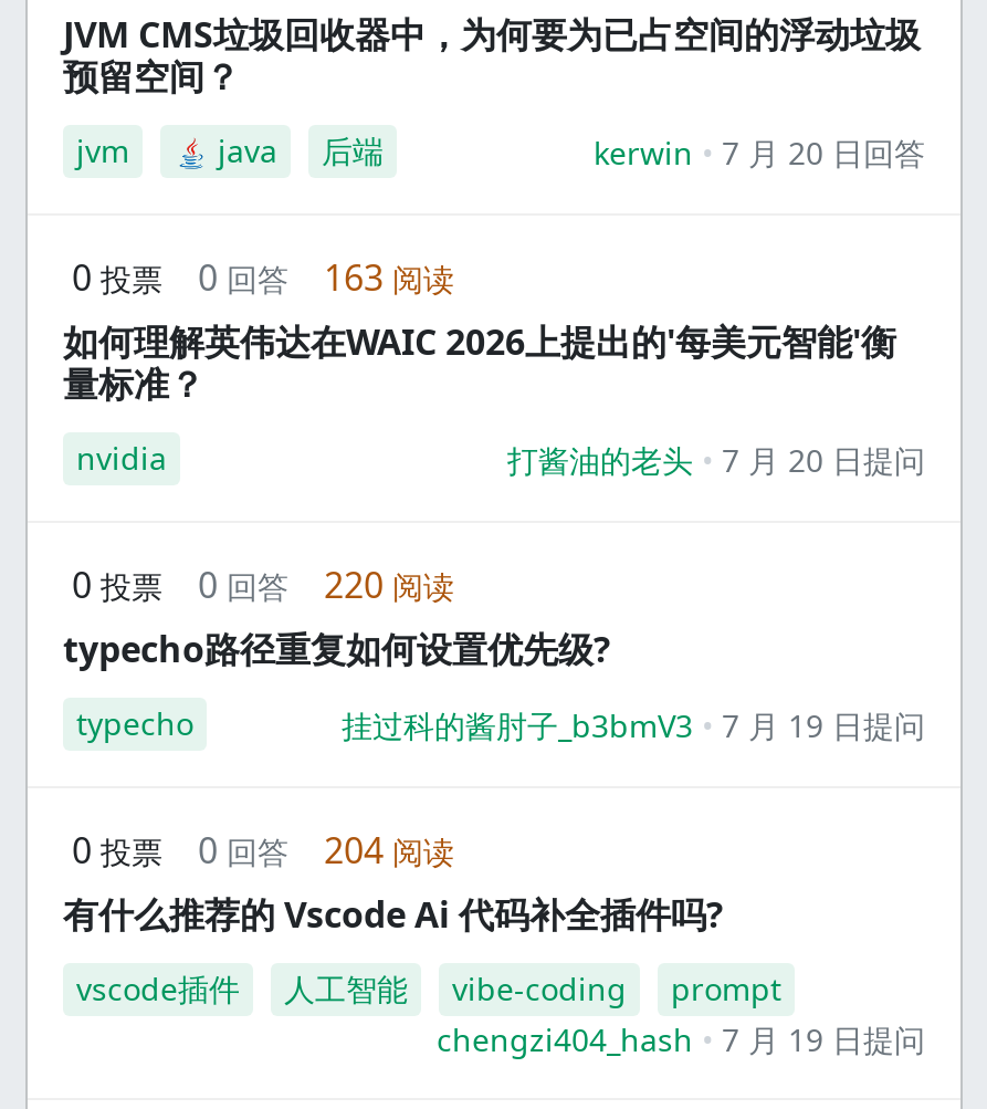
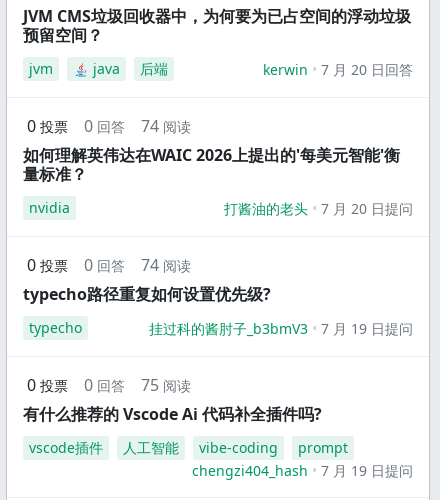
[72,253,454,302] 0 投票 0 回答 163 阅读 -> [27,115,191,137] 0 投票 0 回答 74 阅读
[72,561,454,609] 0 投票 0 回答 220 阅读 -> [27,254,191,276] 0 投票 0 回答 74 阅读
[72,826,454,875] 0 投票 0 回答 204 阅读 -> [27,374,191,396] 0 投票 0 回答 75 阅读

